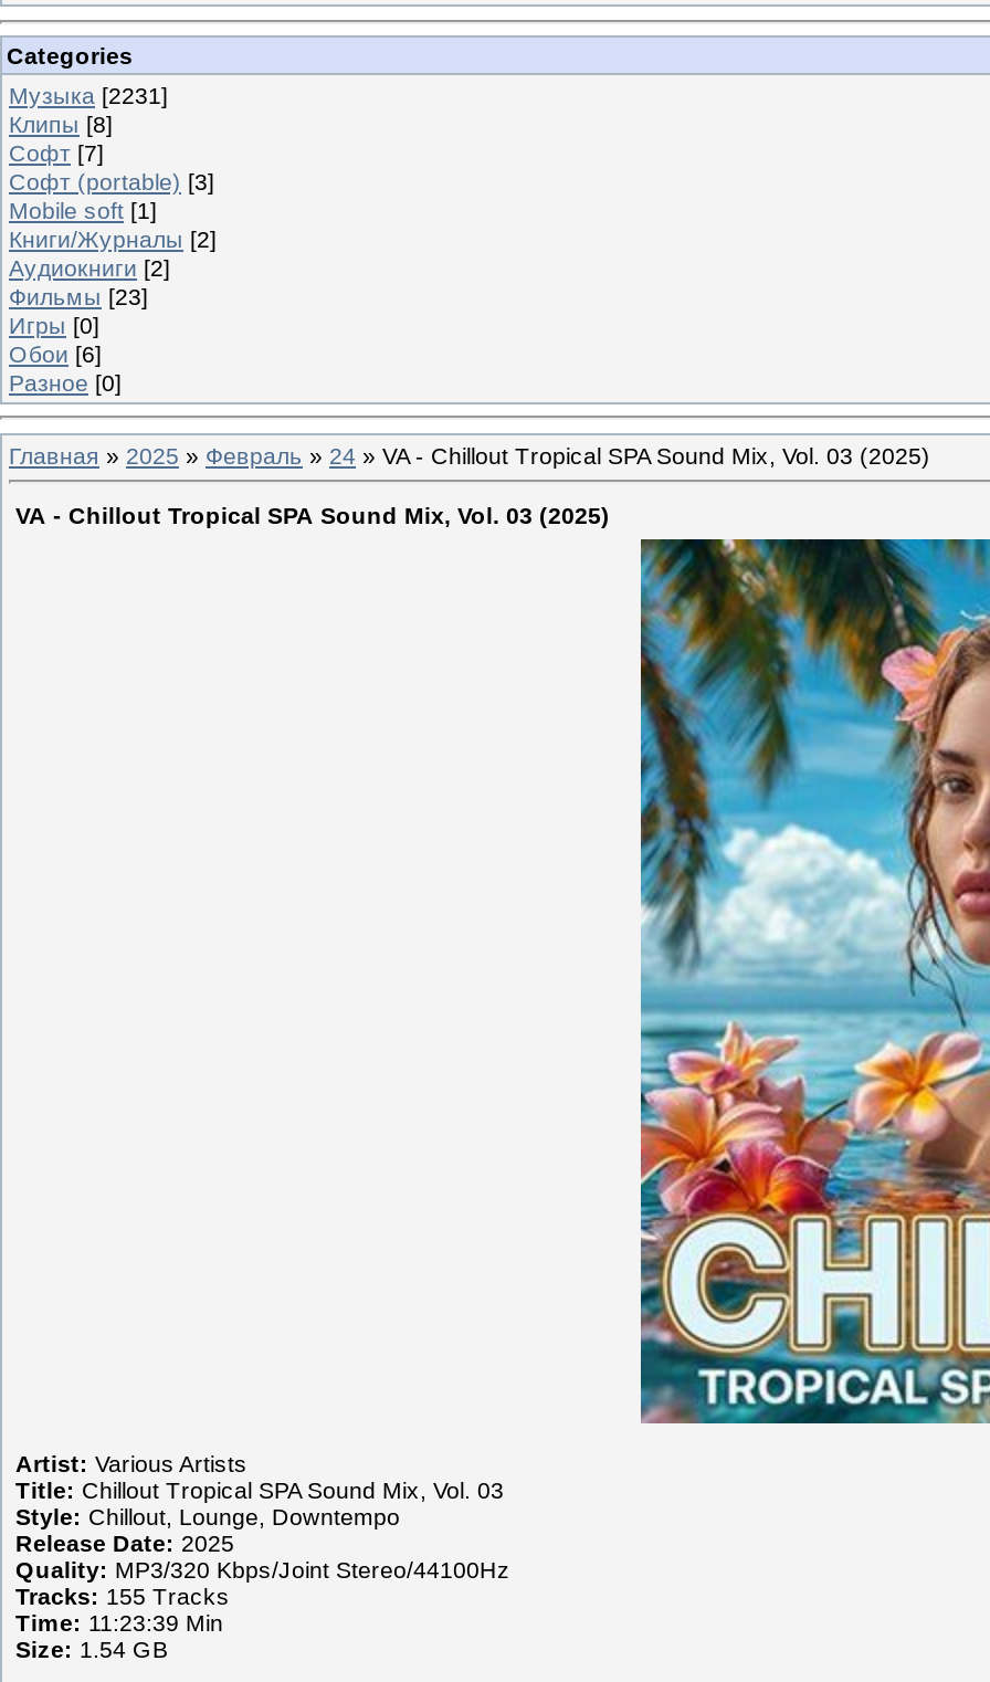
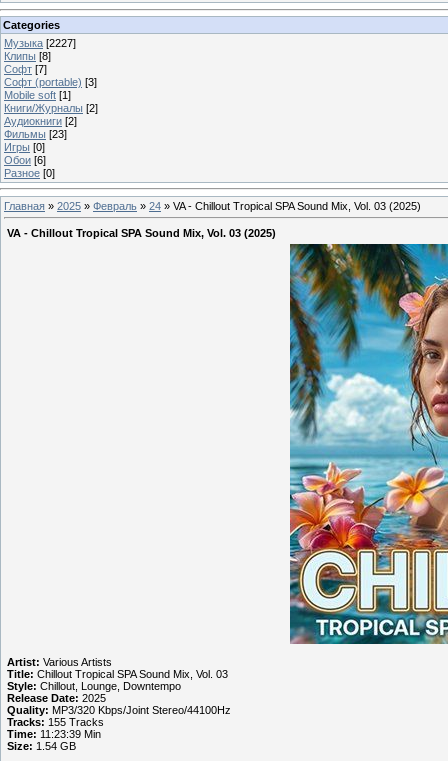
[9,82,168,108] Музыка [2231] -> [4,37,76,49] Музыка [2227]

